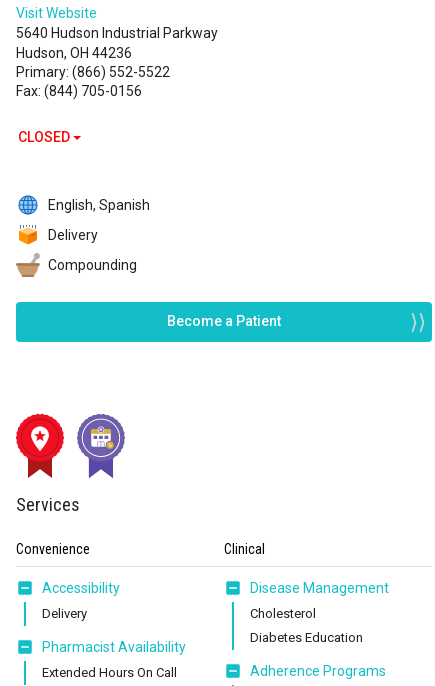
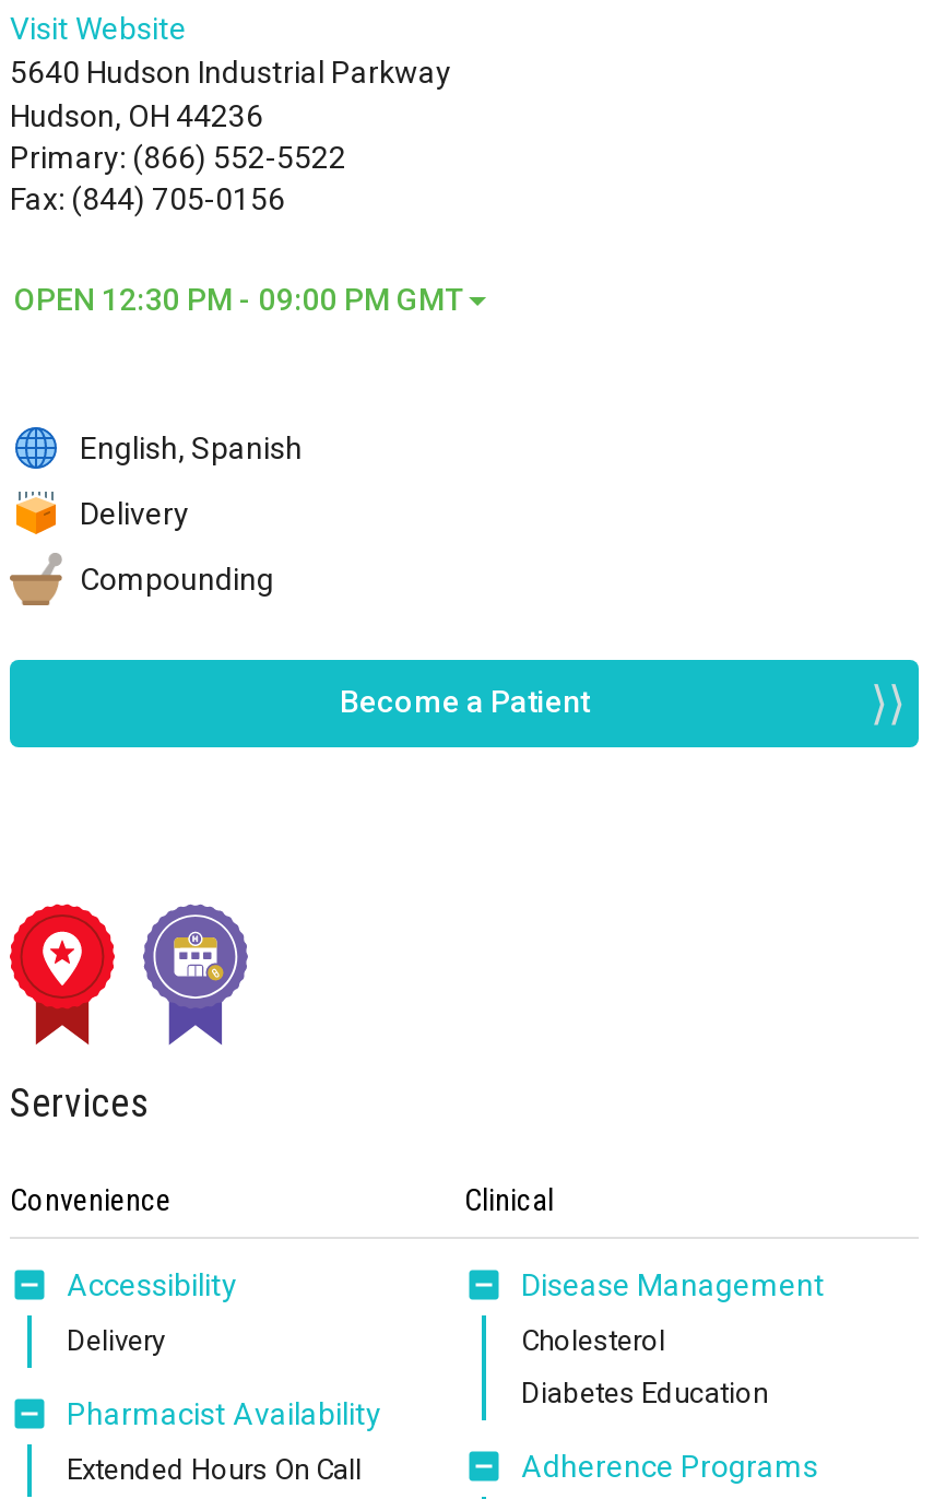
[18,128,70,144] CLOSED -> [14,281,462,316] OPEN 12:30 PM - 09:00 PM GMT

